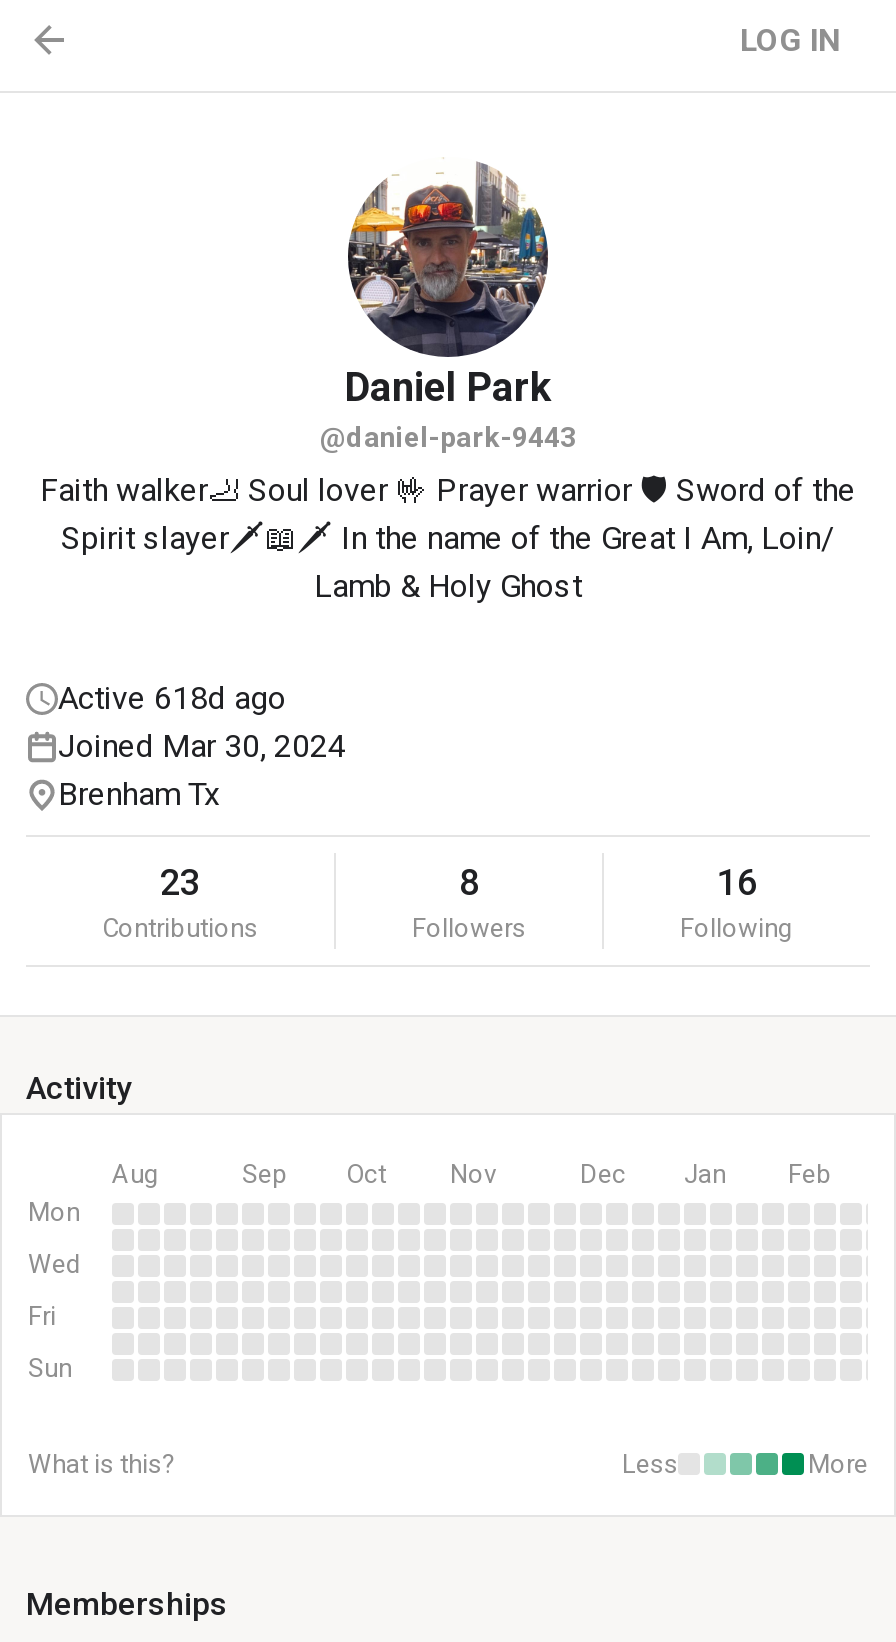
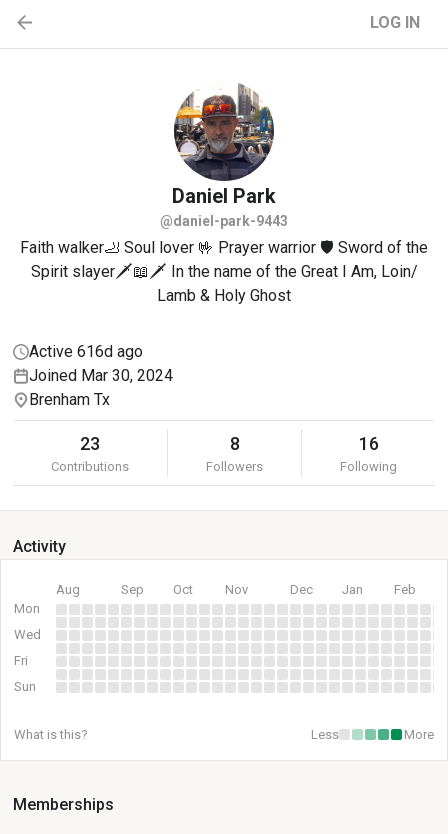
[58,679,286,717] Active 618d ago -> [29,342,143,361] Active 616d ago

